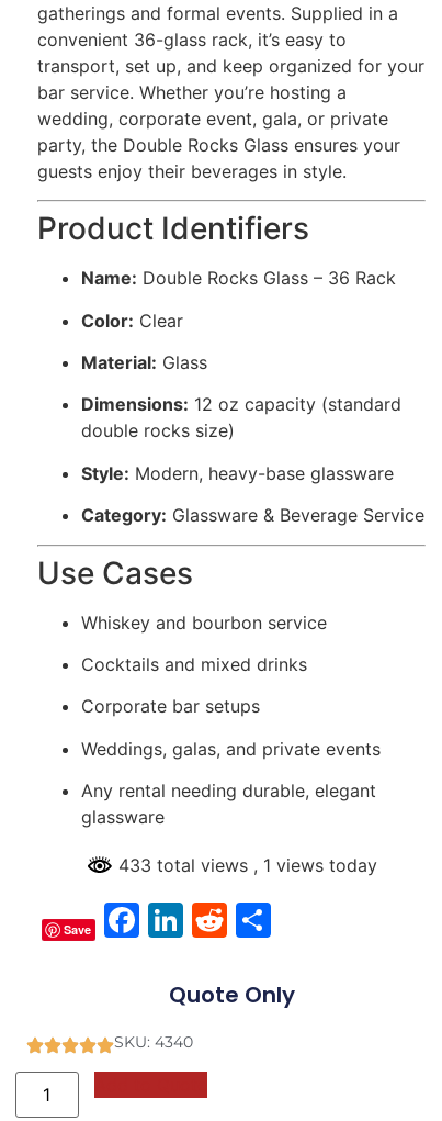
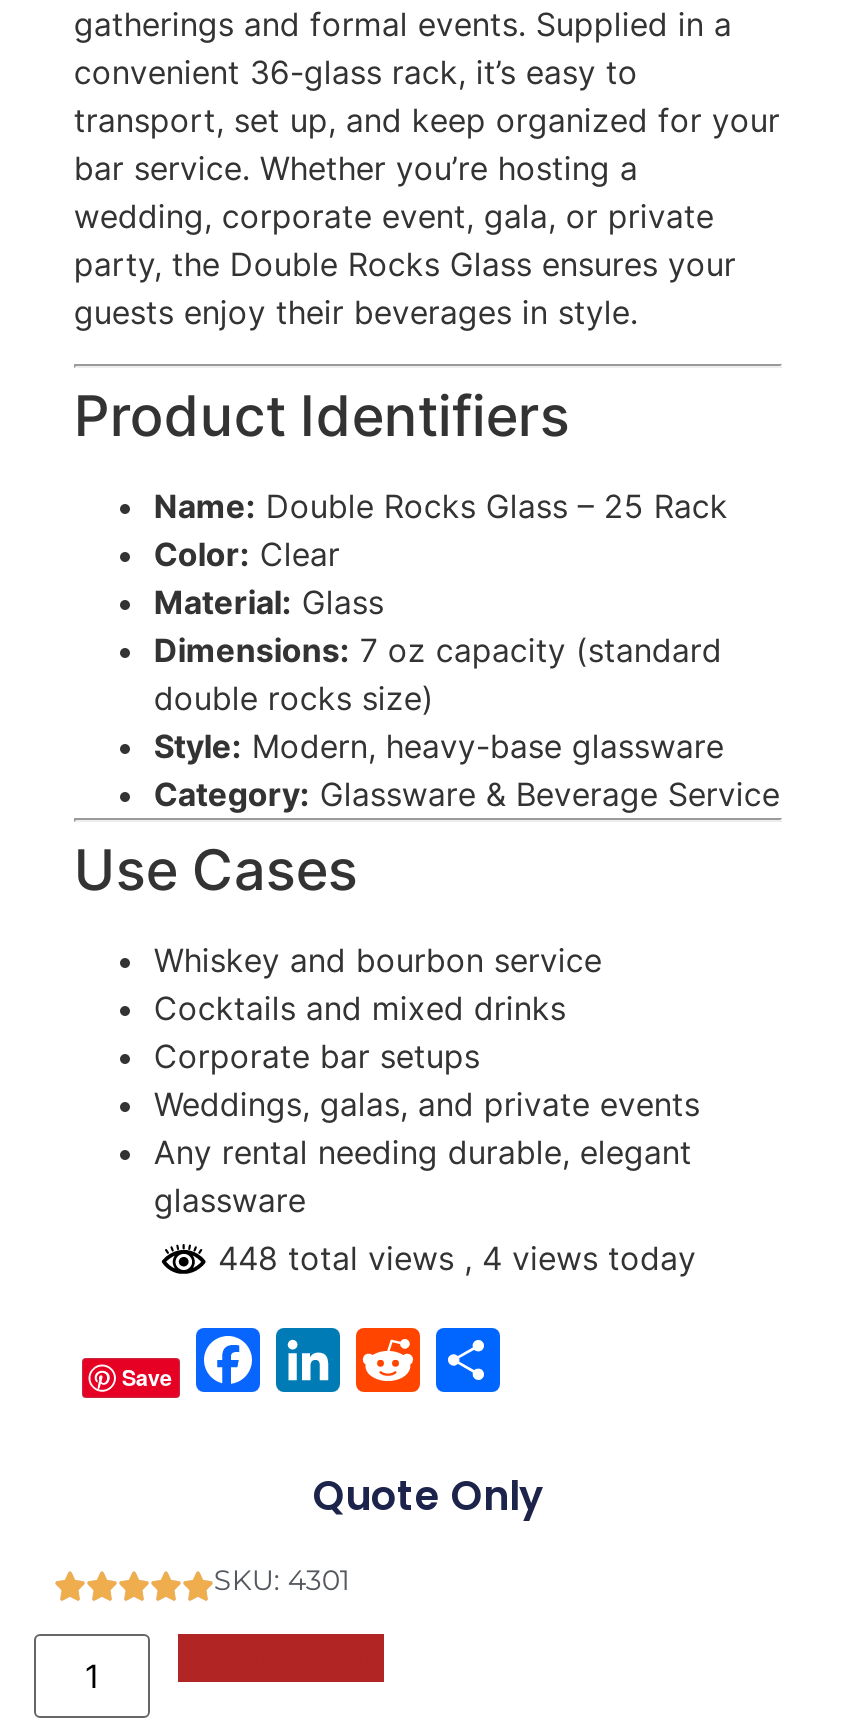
[81,267,396,289] Name: Double Rocks Glass – 36 Rack -> [154,487,728,527] Name: Double Rocks Glass – 25 Rack
[81,394,401,416] Dimensions: 12 oz capacity (standard -> [154,631,722,671] Dimensions: 7 oz capacity (standard
[112,854,377,876] 433 total views, 1 views today -> [208,1239,696,1279] 448 total views, 4 views today
[114,1032,193,1051] SKU: 4340 -> [214,1563,350,1599] SKU: 4301

